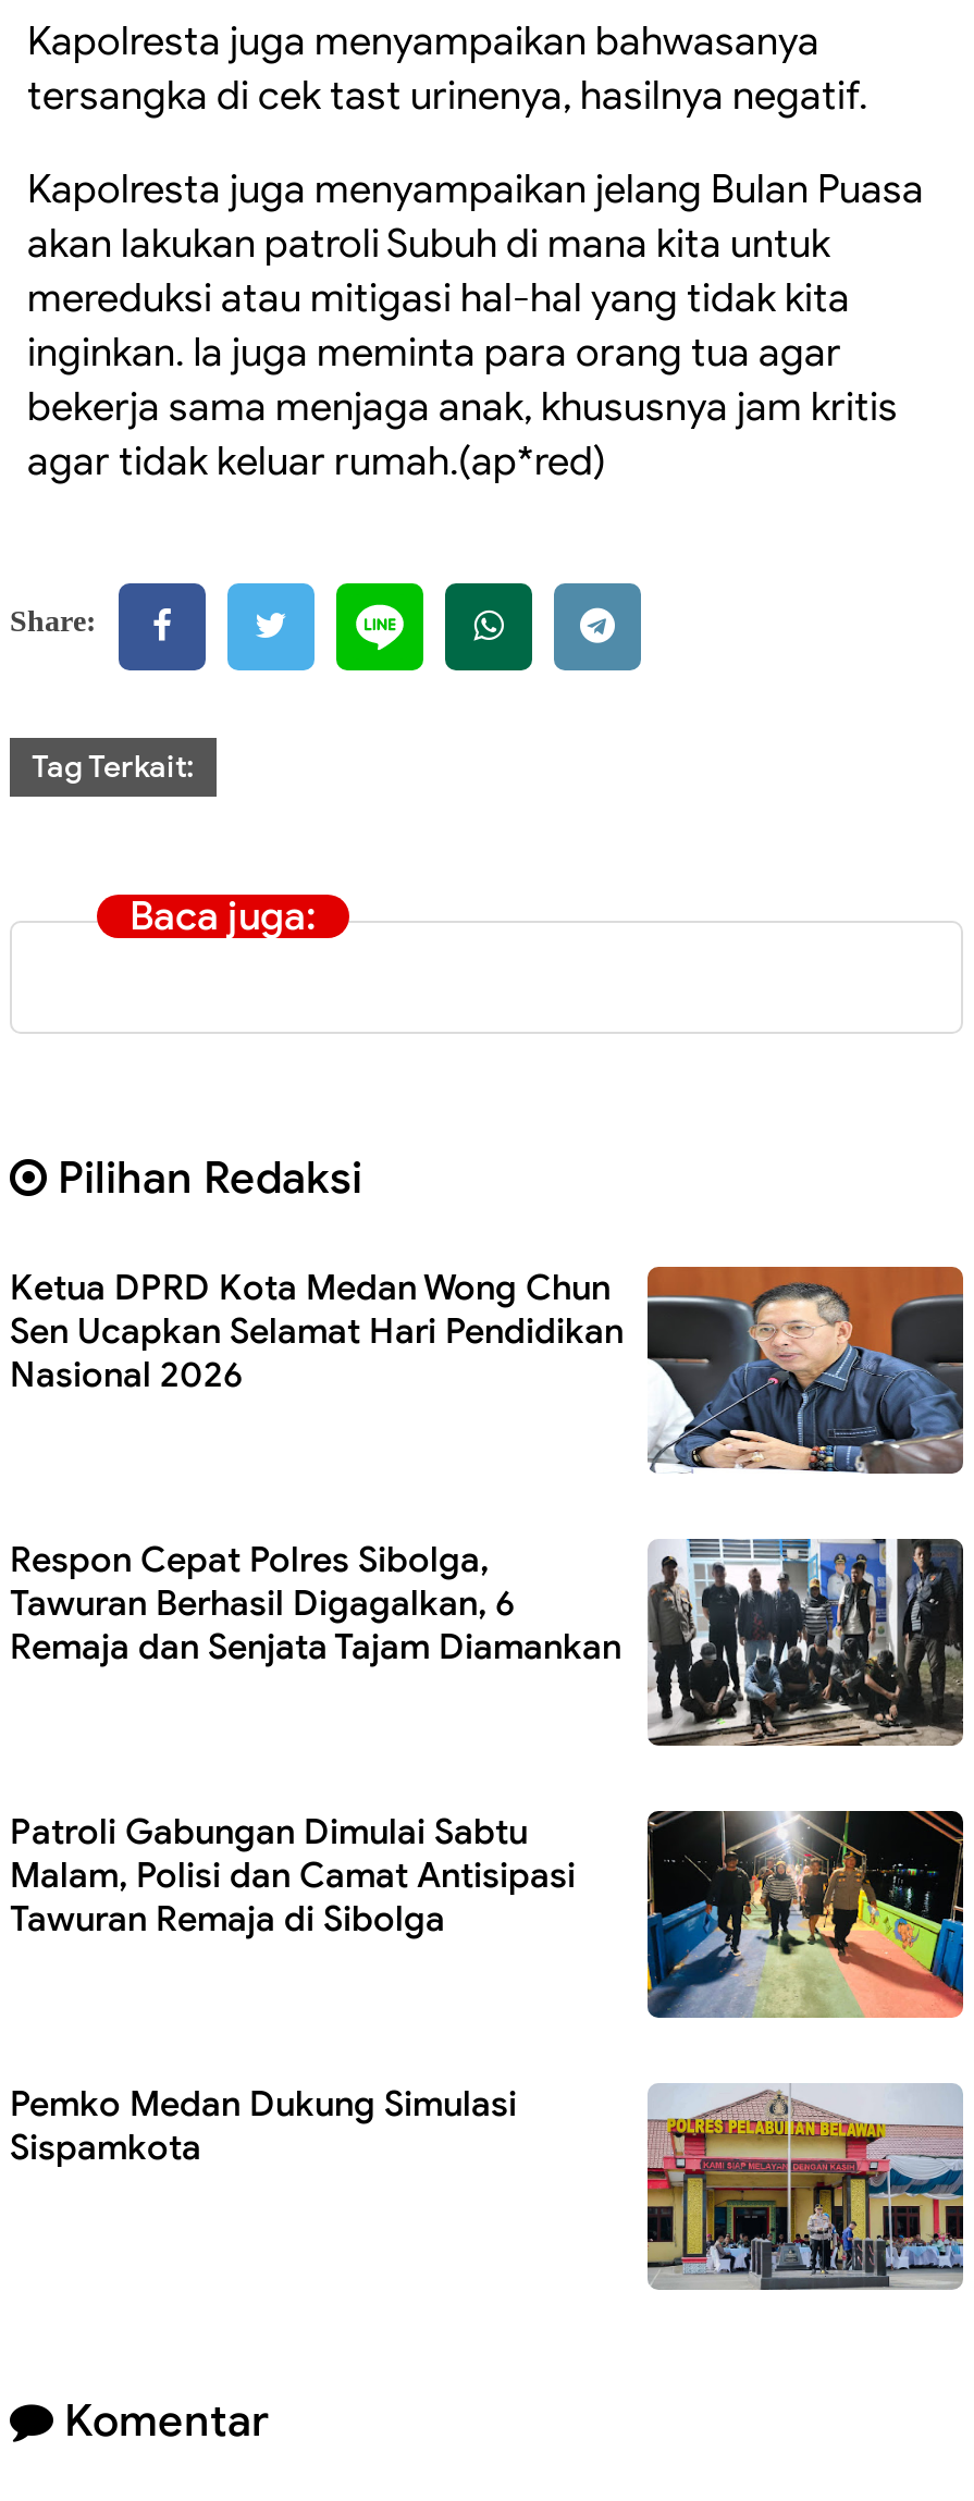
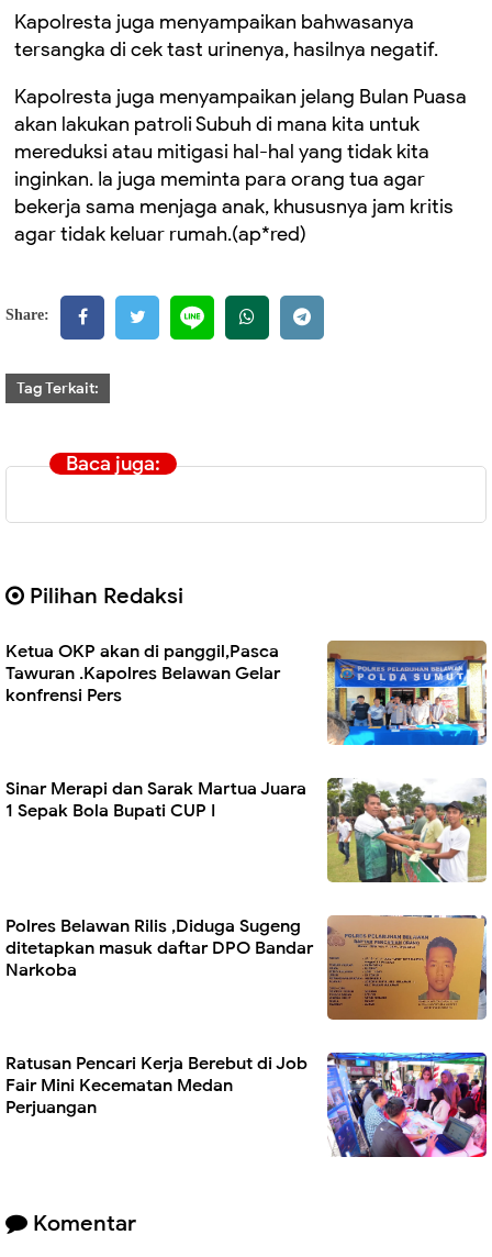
[10,1267,624,1398] Ketua DPRD Kota Medan Wong Chun | Sen Ucapkan Selamat Hari Pendidikan | Nasional 2026 -> [5,641,280,707] Ketua OKP akan di panggil,Pasca | Tawuran .Kapolres Belawan Gelar | konfrensi Pers
[648,1267,965,1476] [image] -> [326,641,488,746] [image]
[10,1537,965,1748] [image] | Respon Cepat Polres Sibolga, | Tawuran Berhasil Digagalkan, 6 | Remaja dan Senjata Tajam Diamankan -> [5,777,488,883] [image] | Sinar Merapi dan Sarak Martua Juara | 1 Sepak Bola Bupati CUP I
[10,1809,965,2020] [image] | Patroli Gabungan Dimulai Sabtu | Malam, Polisi dan Camat Antisipasi | Tawuran Remaja di Sibolga -> [5,914,488,1021] [image] | Polres Belawan Rilis ,Diduga Sugeng | ditetapkan masuk daftar DPO Bandar | Narkoba
[10,2083,517,2170] Pemko Medan Dukung Simulasi | Sispamkota -> [5,1053,307,1119] Ratusan Pencari Kerja Berebut di Job | Fair Mini Kecematan Medan | Perjuangan
[645,2083,965,2292] [image] -> [326,1053,488,1158] [image]

